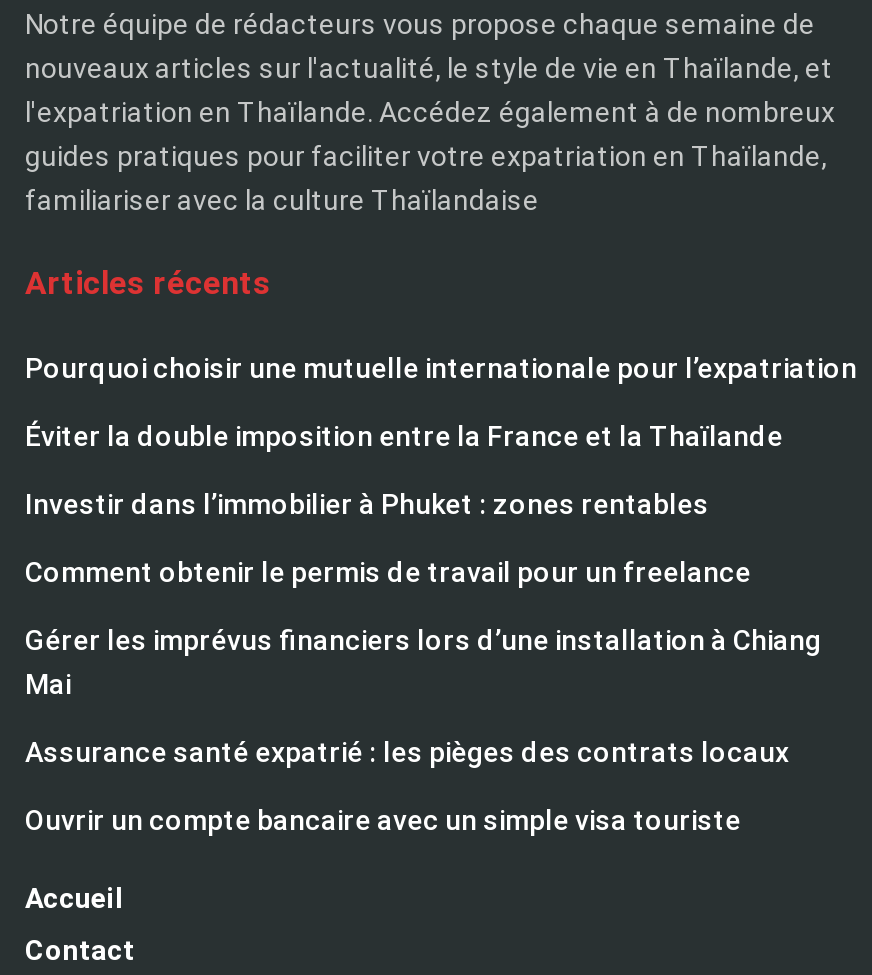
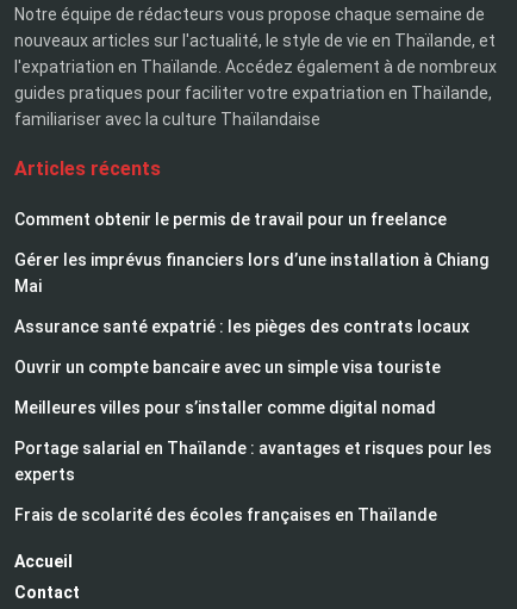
[25,351,857,519] Pourquoi choisir une mutuelle internationale pour l’expatriation | Éviter la double imposition entre la France et la Thaïlande | Investir dans l’immobilier à Phuket : zones rentables -> none
moved [25,555,821,835] -> [14,209,488,376]: Comment obtenir le permis de travail pour un freelance | Gérer les imprévus financiers lors d’une installation à Chiang | Mai | Assurance santé expatrié : les pièges des contrats locaux | Ouvrir un compte bancaire avec un simple visa touriste
none -> [14,397,492,524] Meilleures villes pour s’installer comme digital nomad | Portage salarial en Thaïlande : avantages et risques pour les | experts | Frais de scolarité des écoles françaises en Thaïlande

